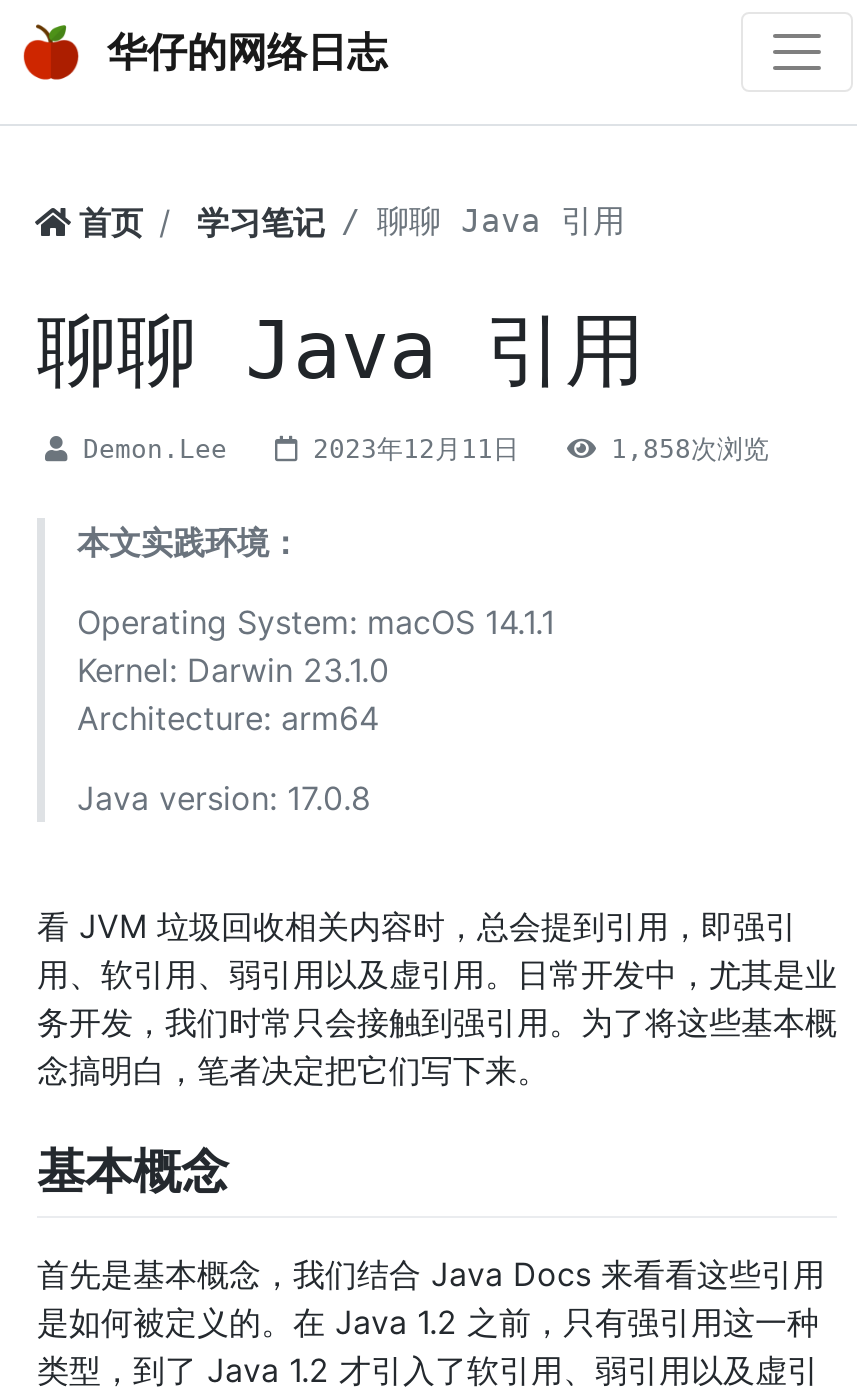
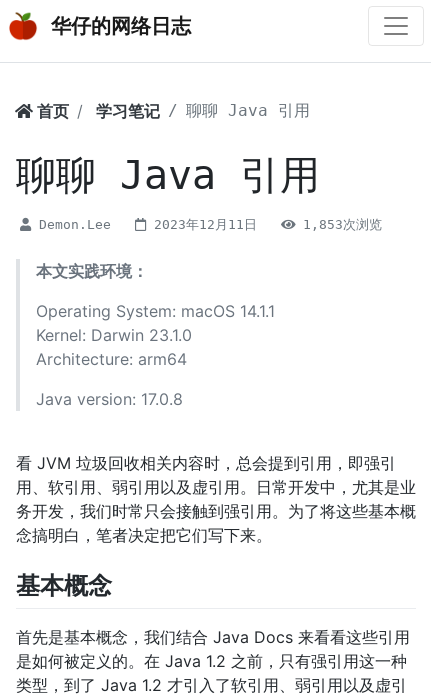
[611,434,769,464] 1,858次浏览 -> [303,217,382,232] 1,853次浏览

